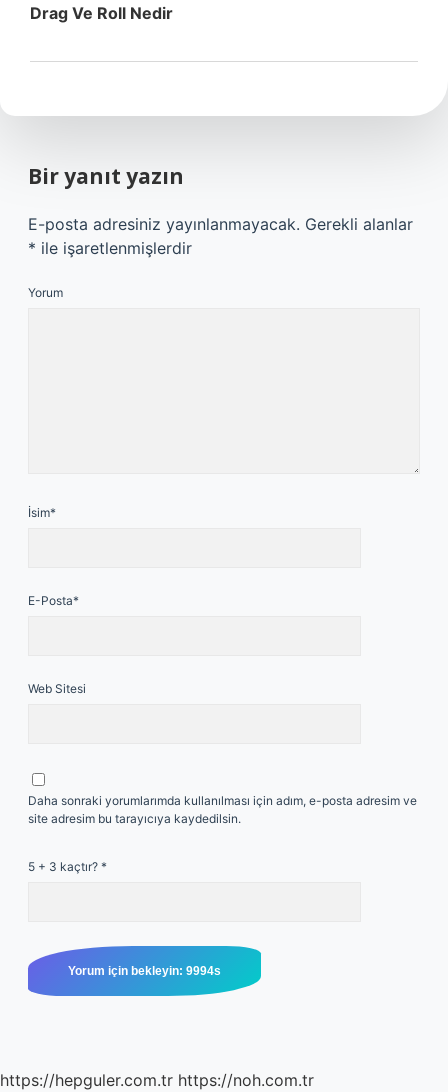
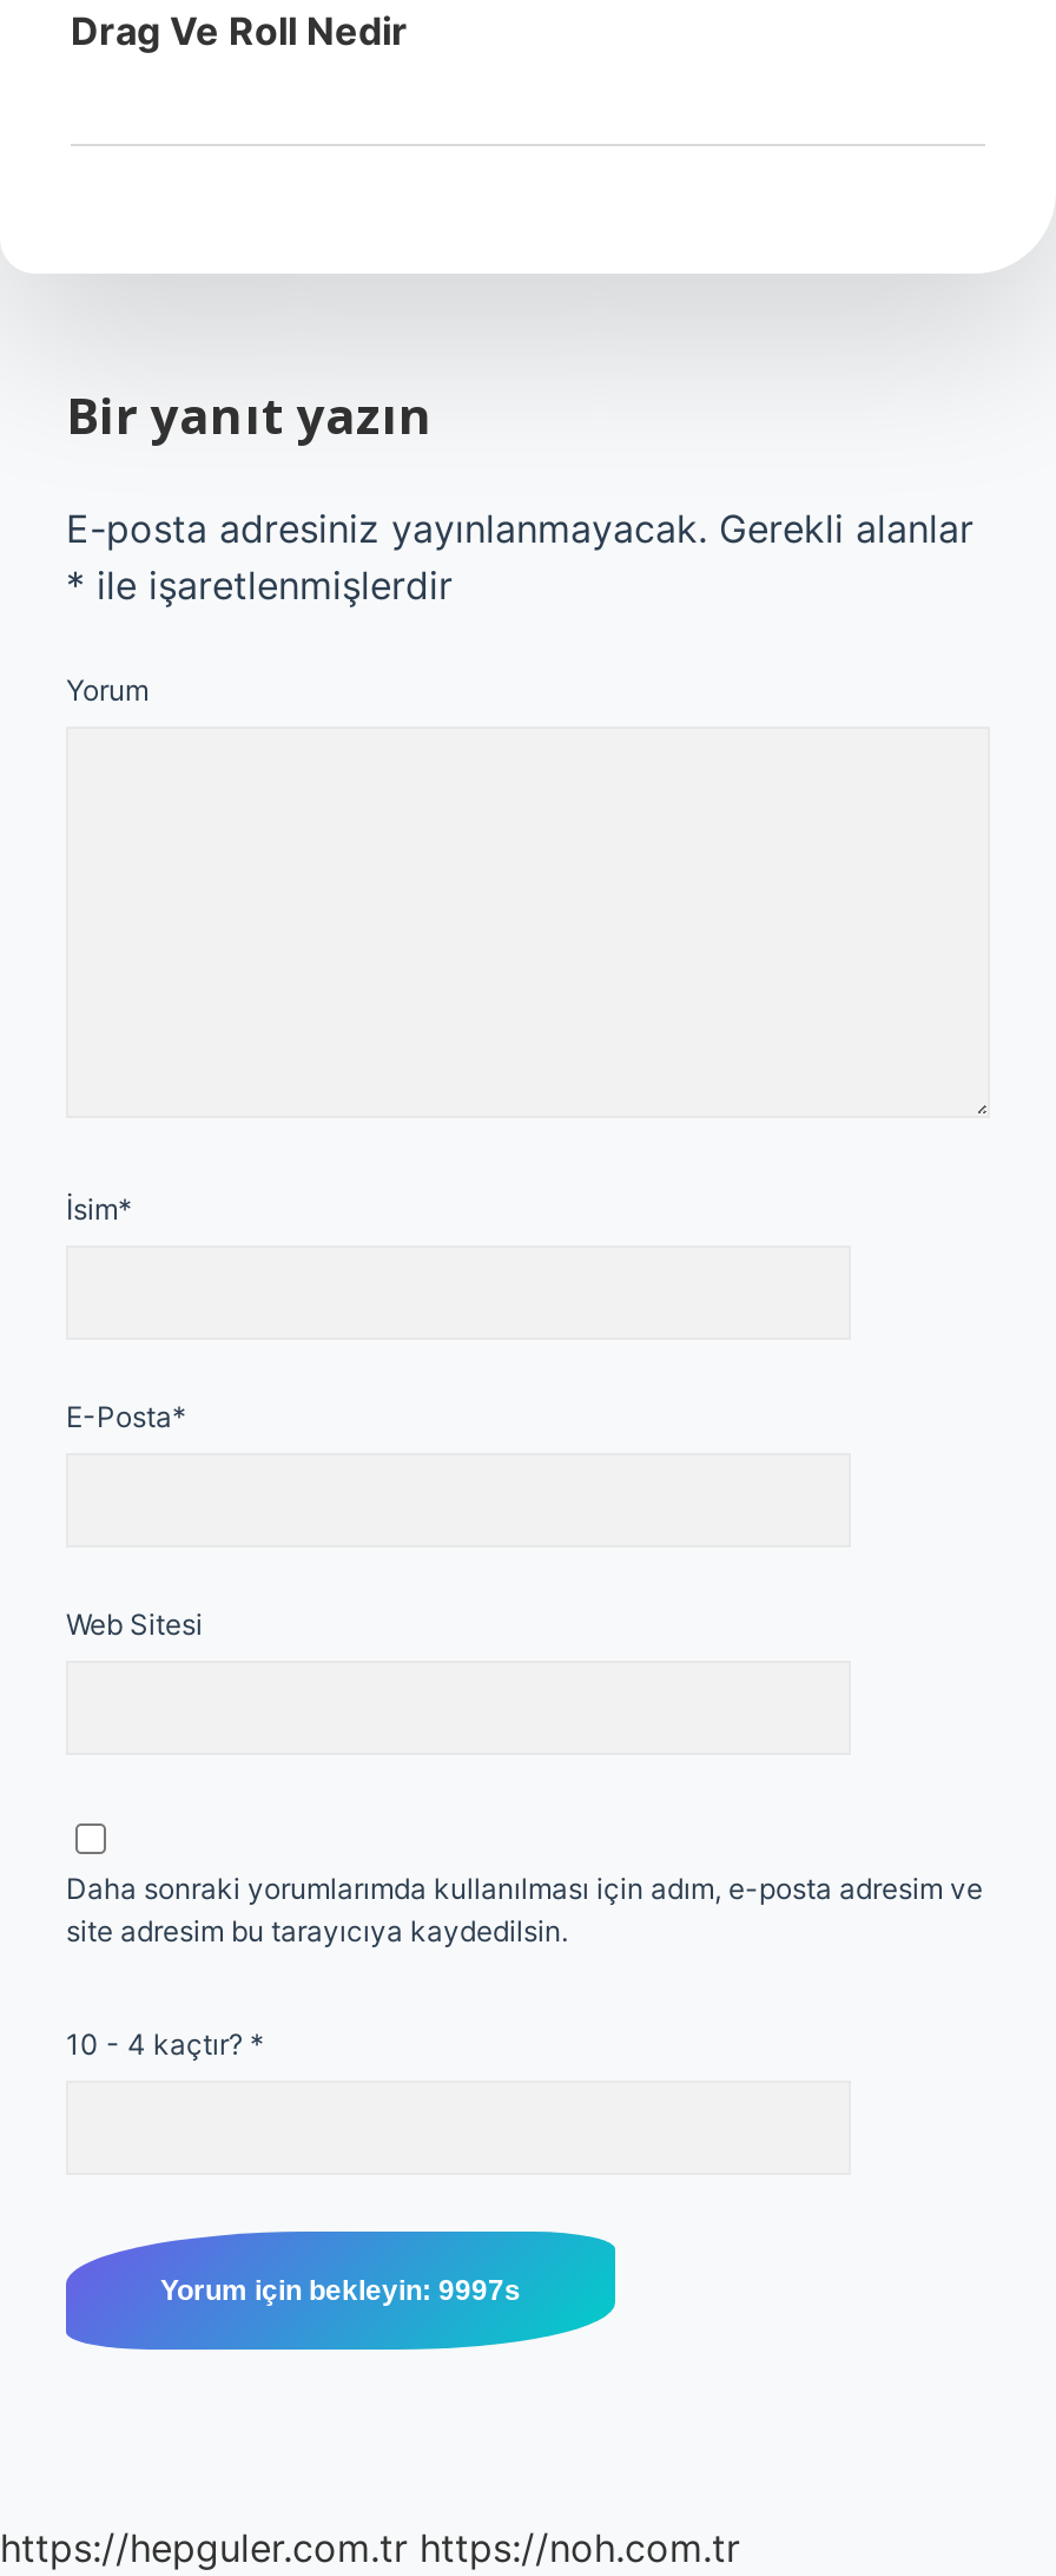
[28,859,107,874] 5 + 3 kaçtır? * -> [66,2026,264,2062] 10 - 4 kaçtır? *

